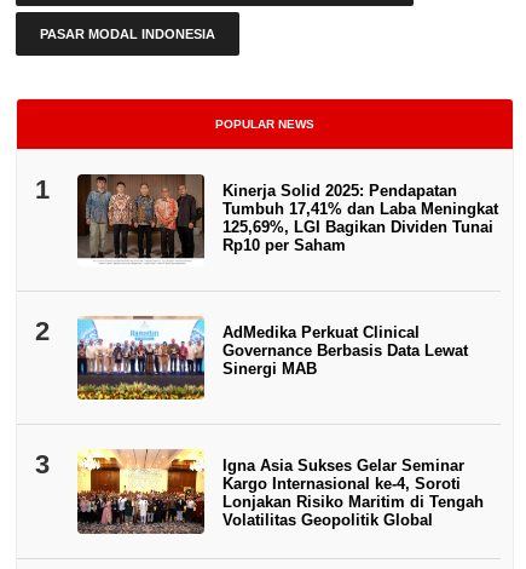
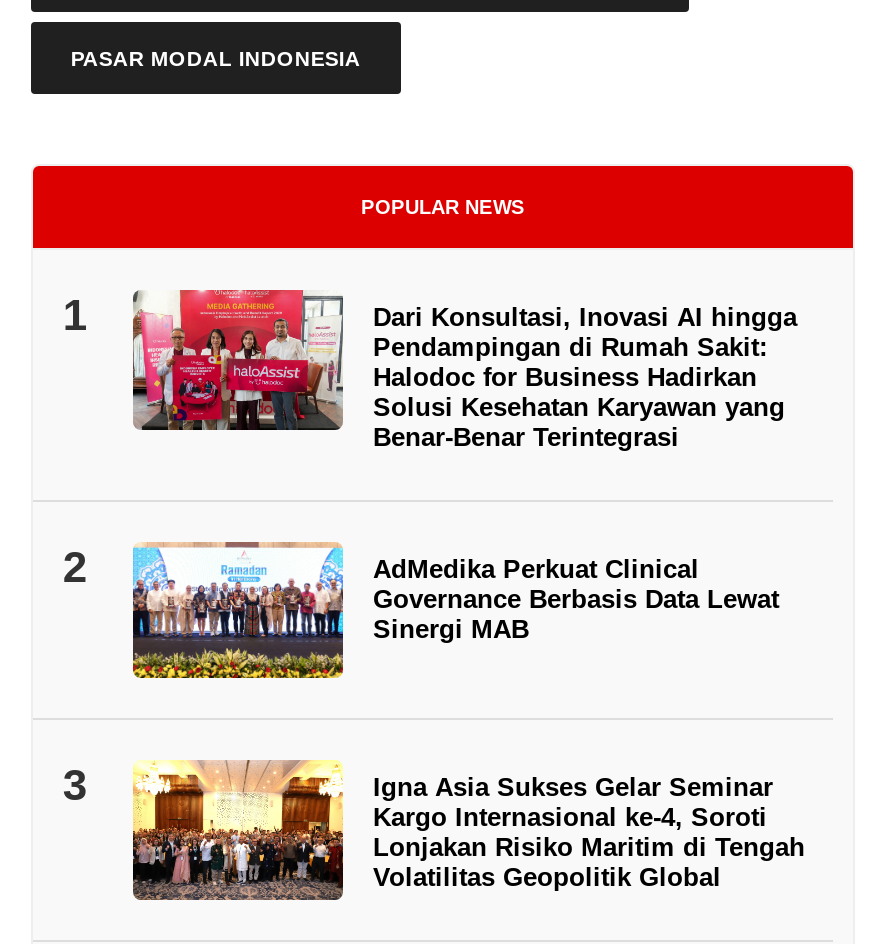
[76,173,498,259] [image] | Kinerja Solid 2025: Pendapatan | Tumbuh 17,41% dan Laba Meningkat | 125,69%, LGI Bagikan Dividen Tunai | Rp10 per Saham -> [133,288,797,451] [image] | Dari Konsultasi, Inovasi AI hingga | Pendampingan di Rumah Sakit: | Halodoc for Business Hadirkan | Solusi Kesehatan Karyawan yang | Benar-Benar Terintegrasi

